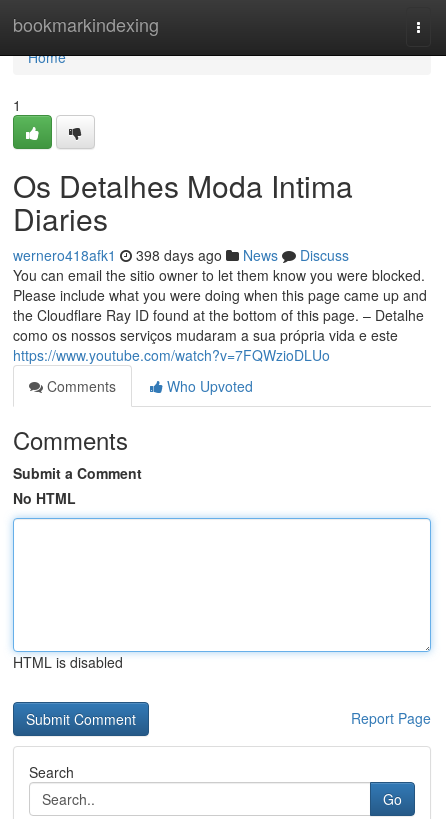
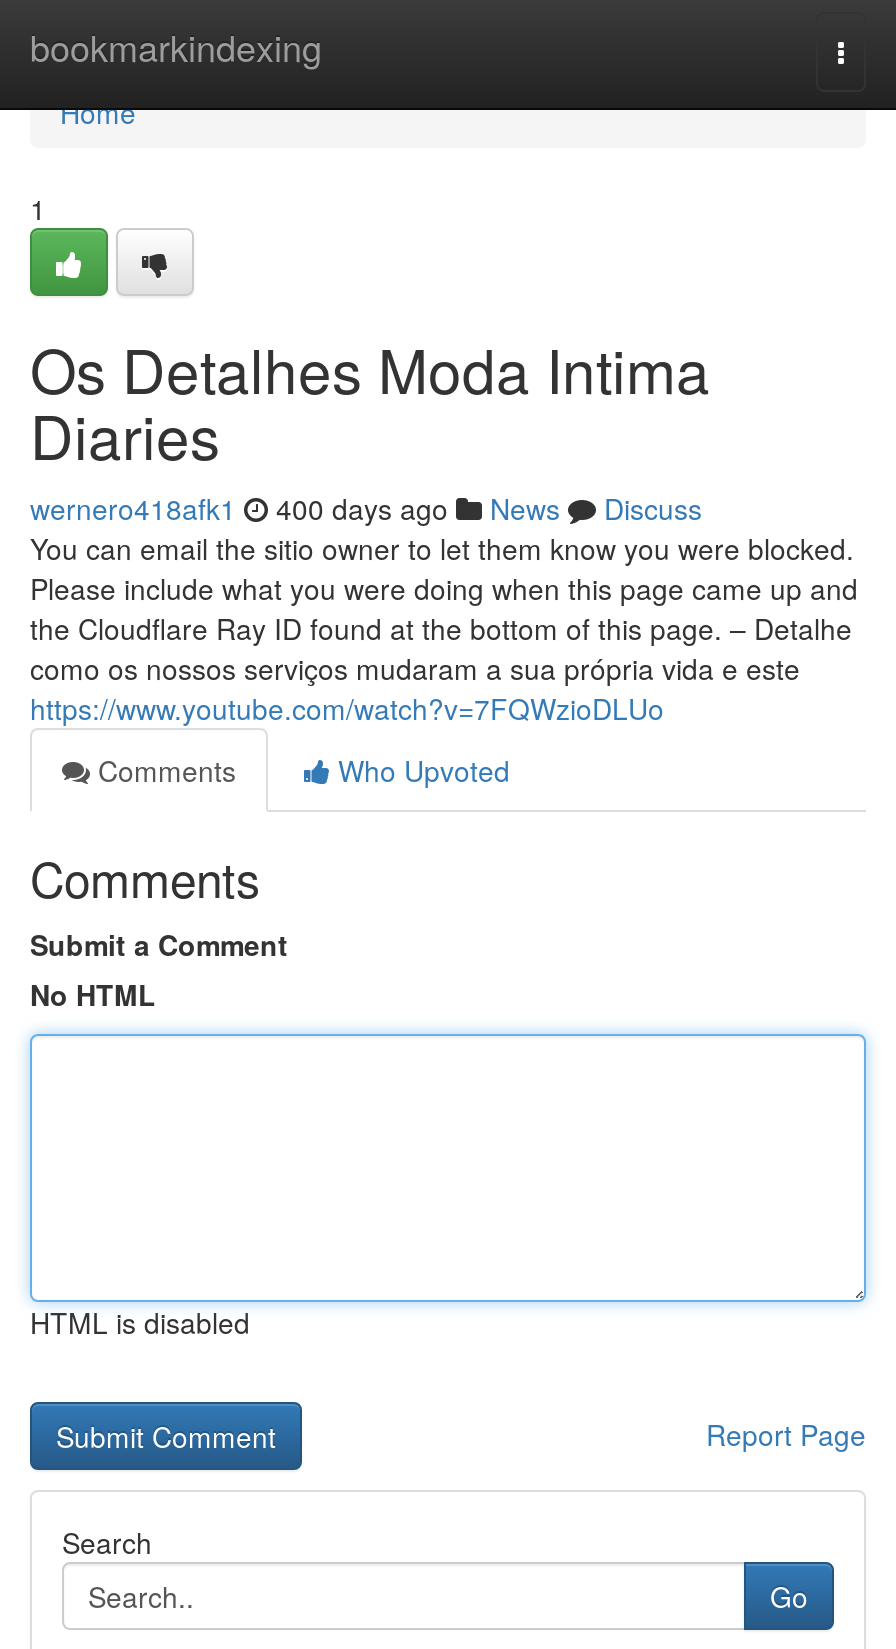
[13,245,349,265] wernero418afk1 398 days ago News Discuss -> [30,488,702,528] wernero418afk1 400 days ago News Discuss

